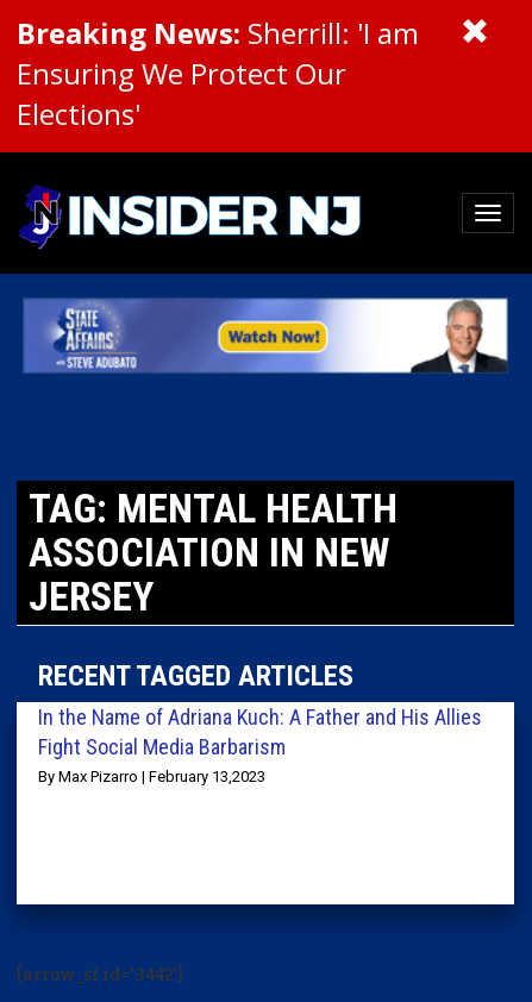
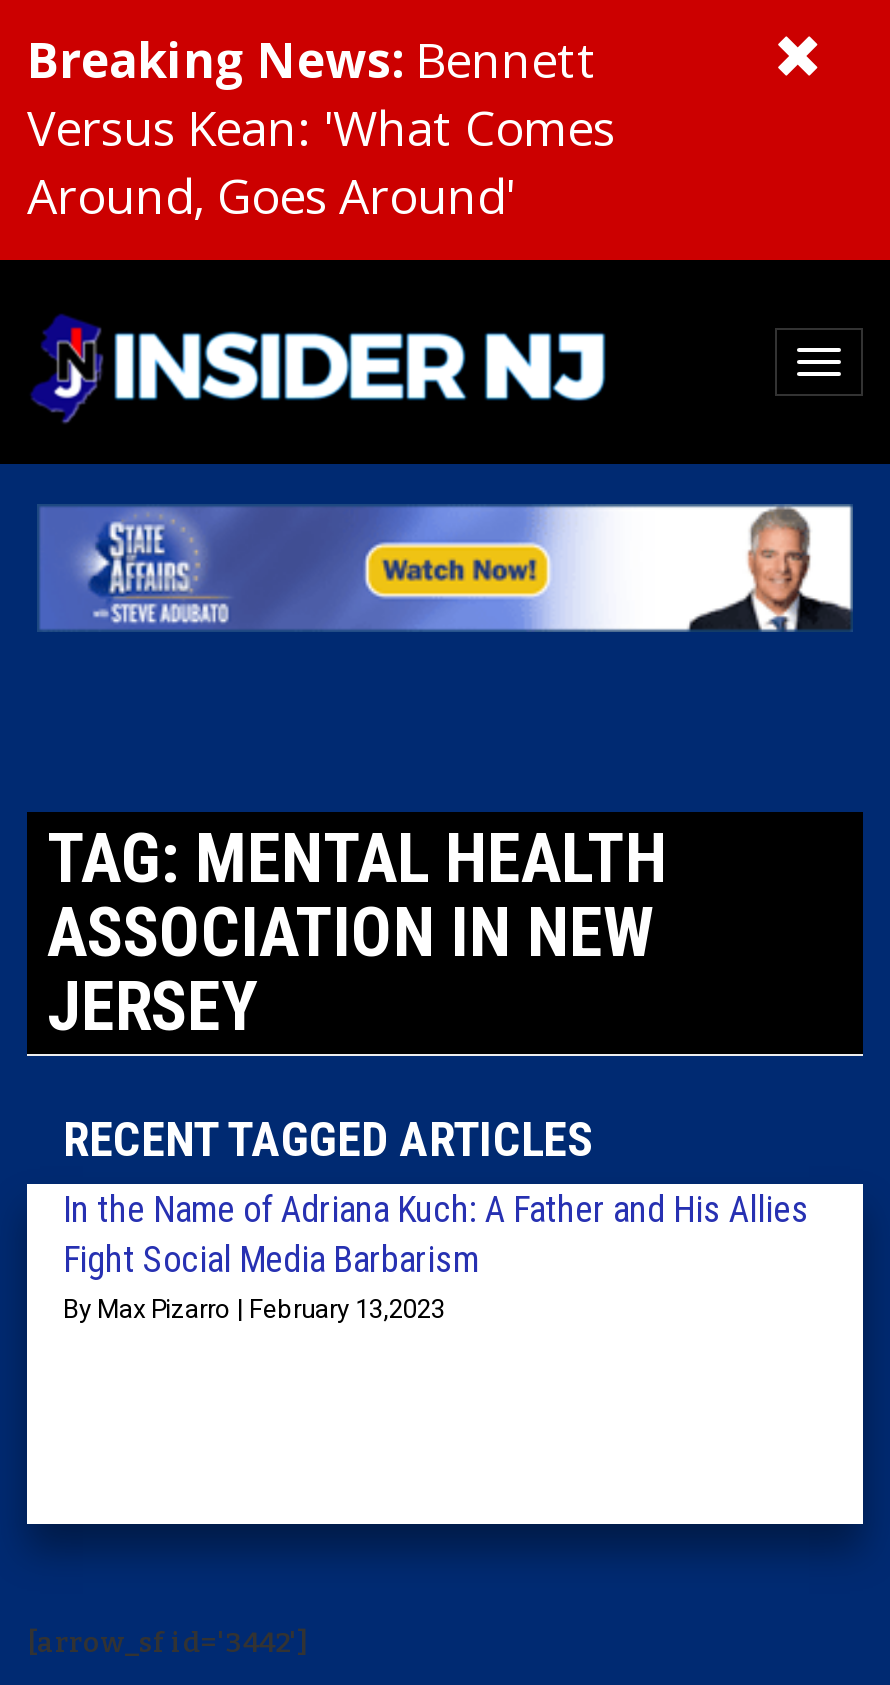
[17,13,419,133] Breaking News: Sherrill: 'I am | Ensuring We Protect Our | Elections' -> [27,26,615,228] Breaking News: Bennett | Versus Kean: 'What Comes | Around, Goes Around'

